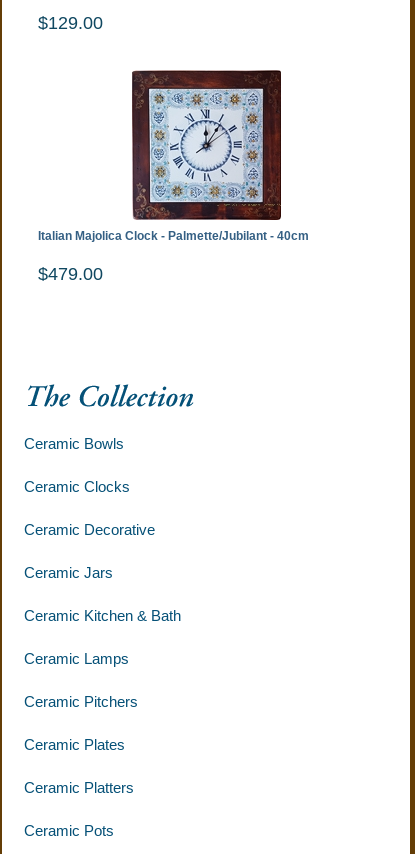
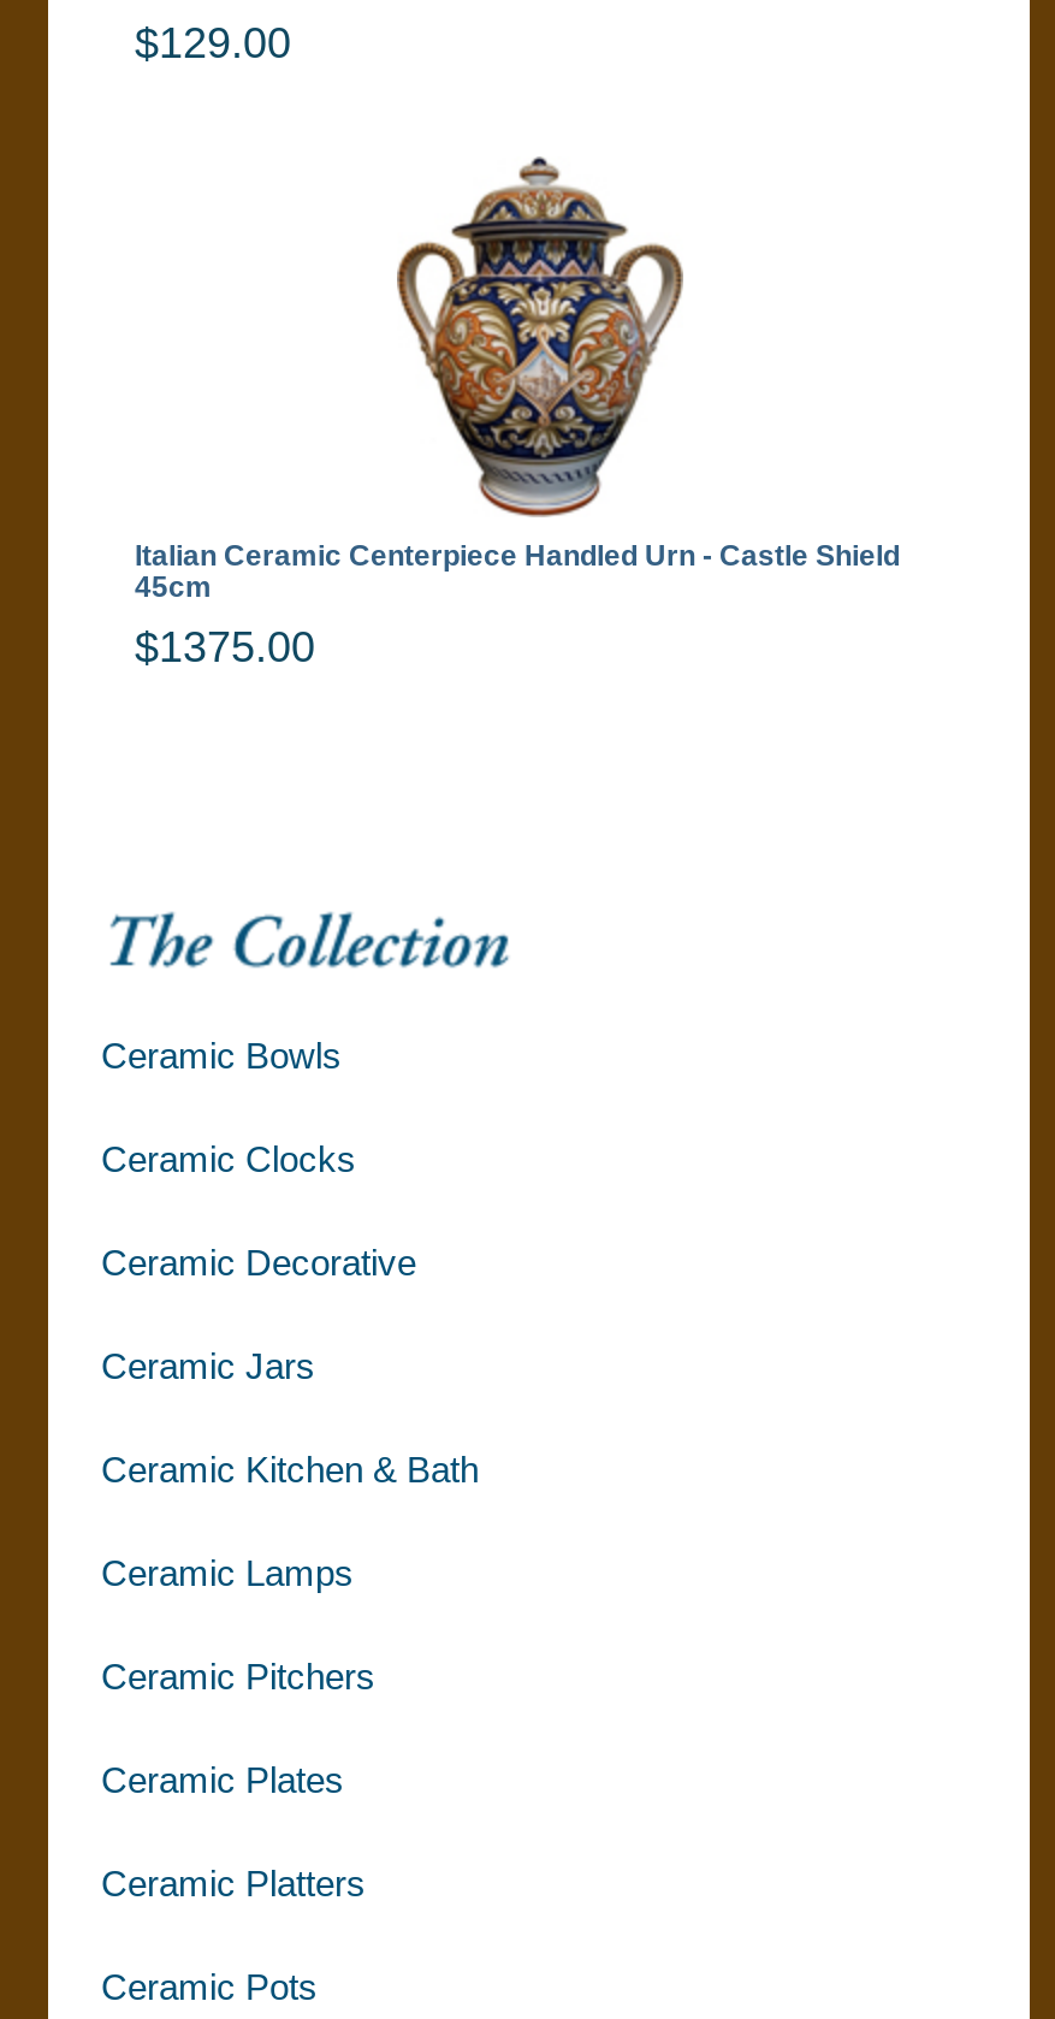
[38,69,309,284] [image] | Italian Majolica Clock - Palmette/Jubilant - 40cm | $479.00 -> [135,156,900,672] [image] | Italian Ceramic Centerpiece Handled Urn - Castle Shield | 45cm | $1375.00

